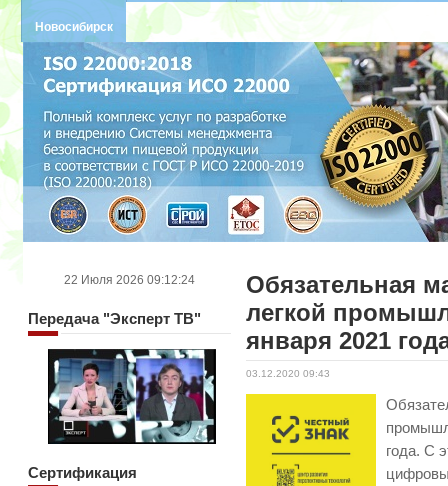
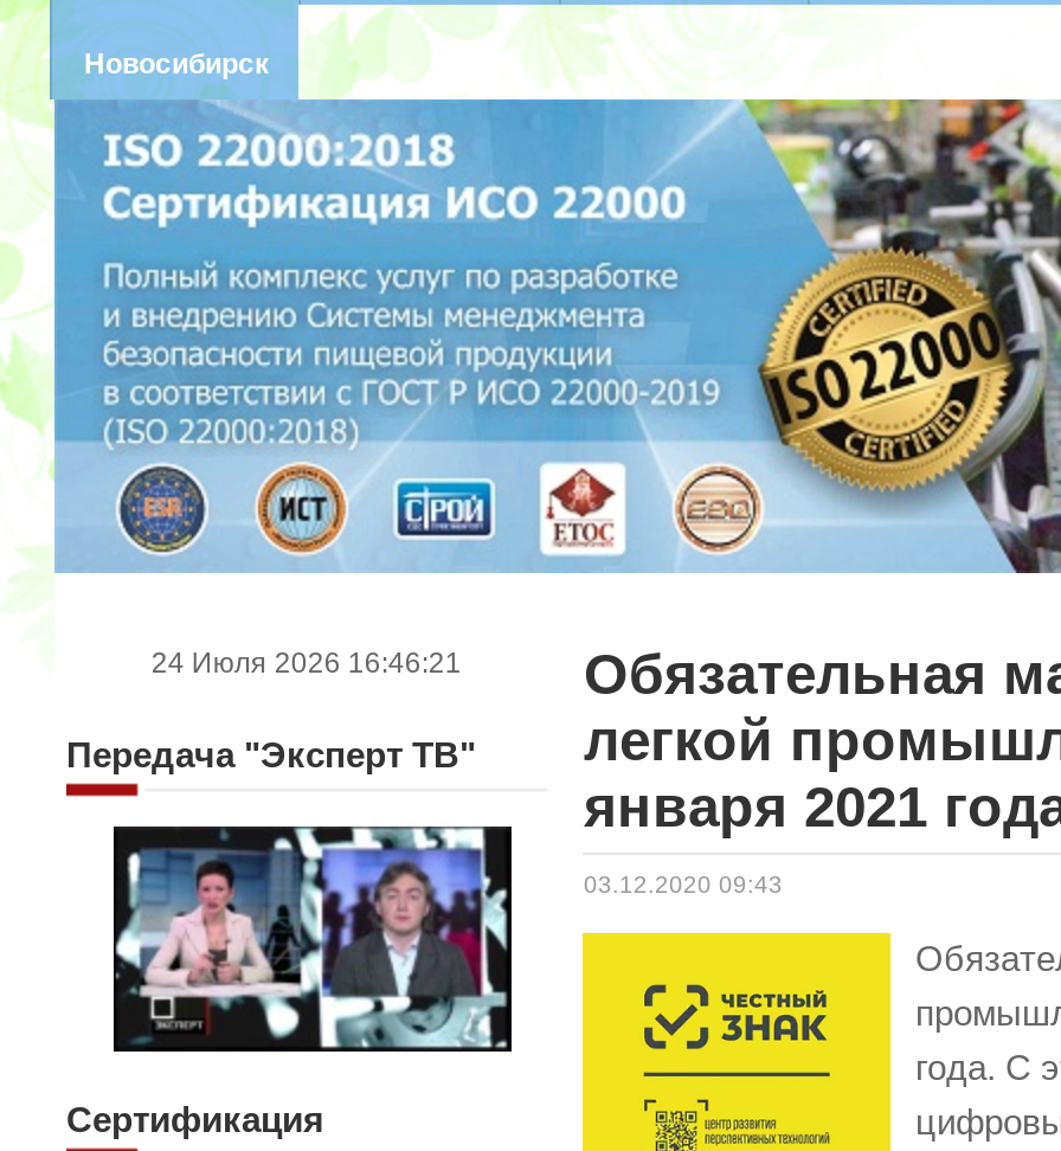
[64,273,195,287] 22 Июля 2026 09:12:24 -> [151,647,462,680] 24 Июля 2026 16:46:21

